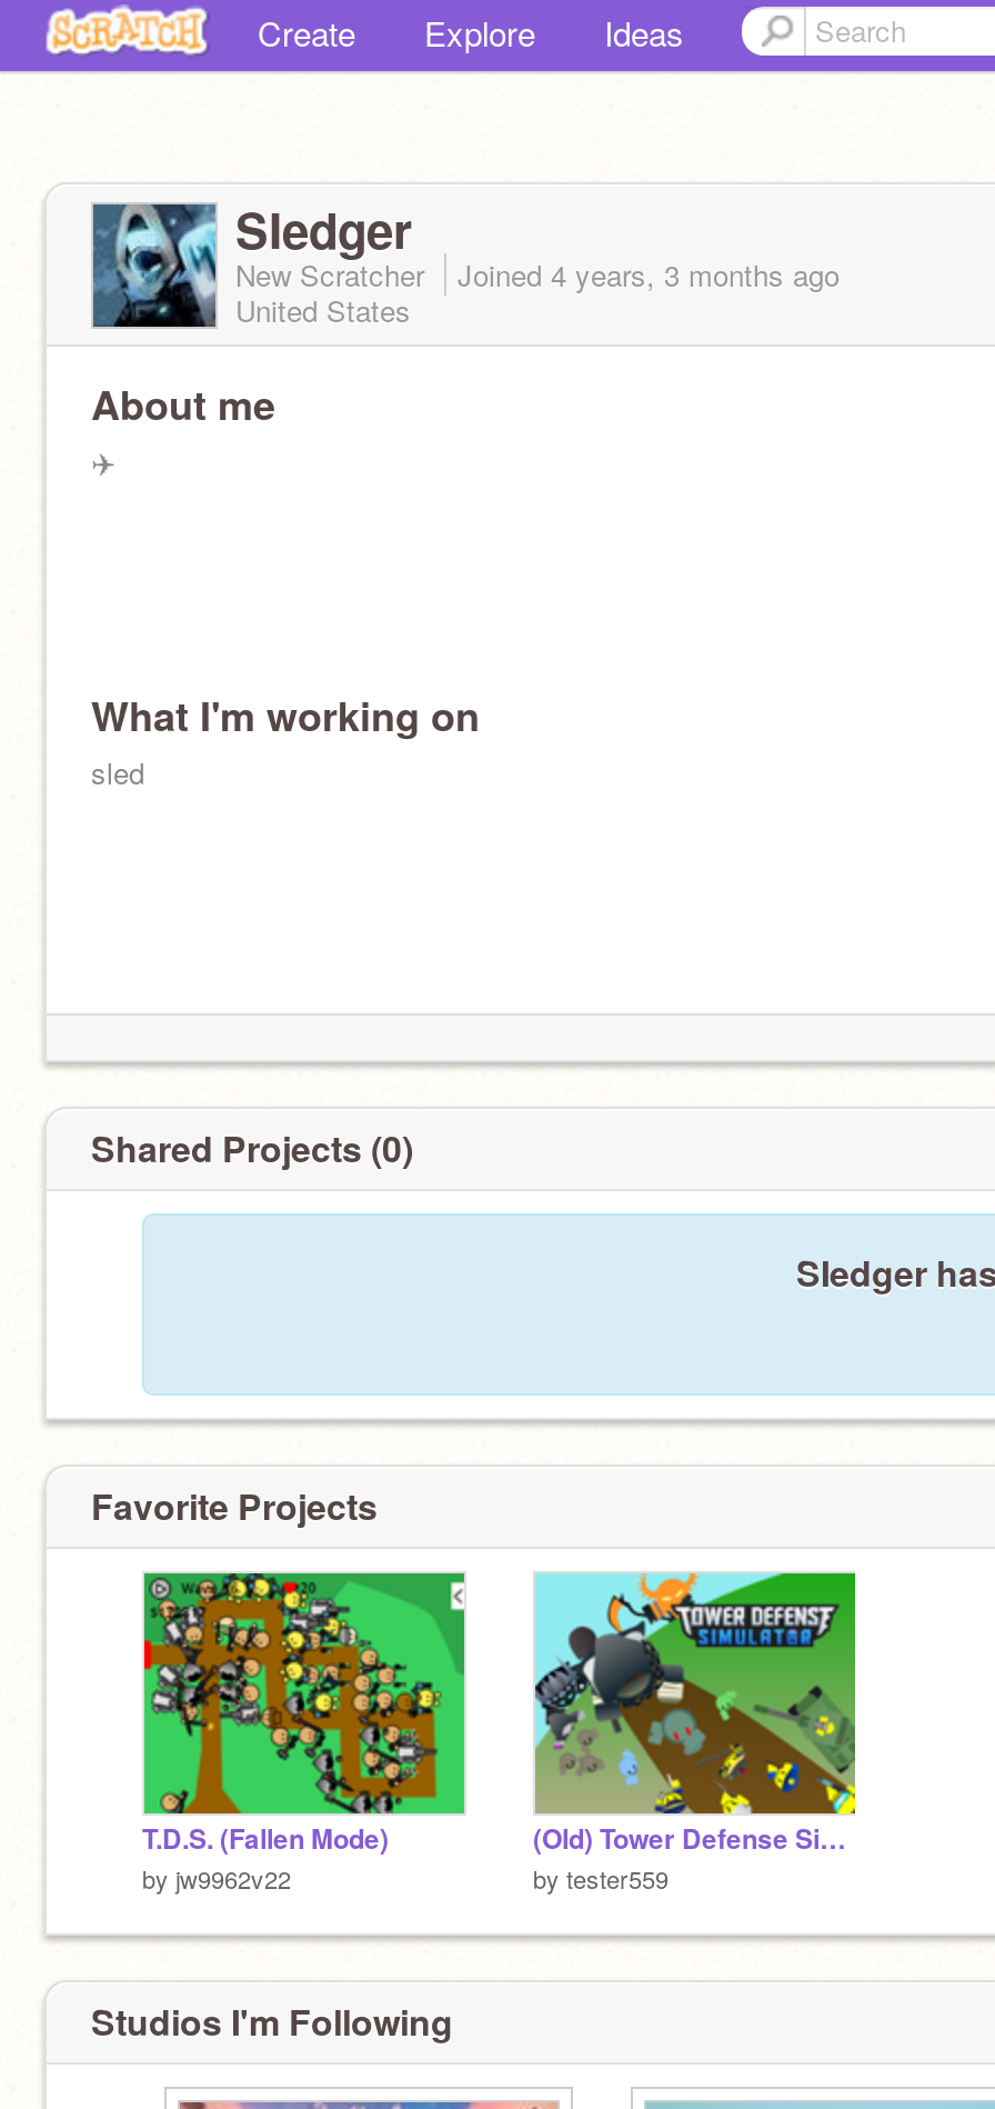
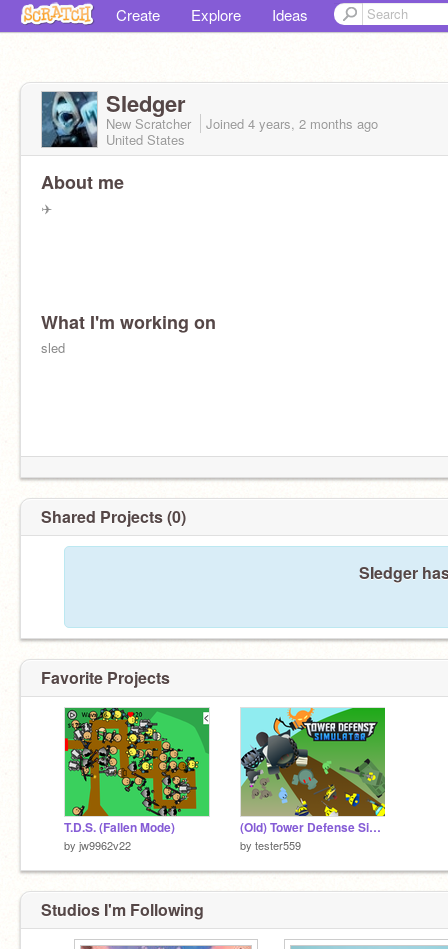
[235,253,840,296] New Scratcher Joined 4 years, 3 months ago -> [106,114,378,133] New Scratcher Joined 4 years, 2 months ago

